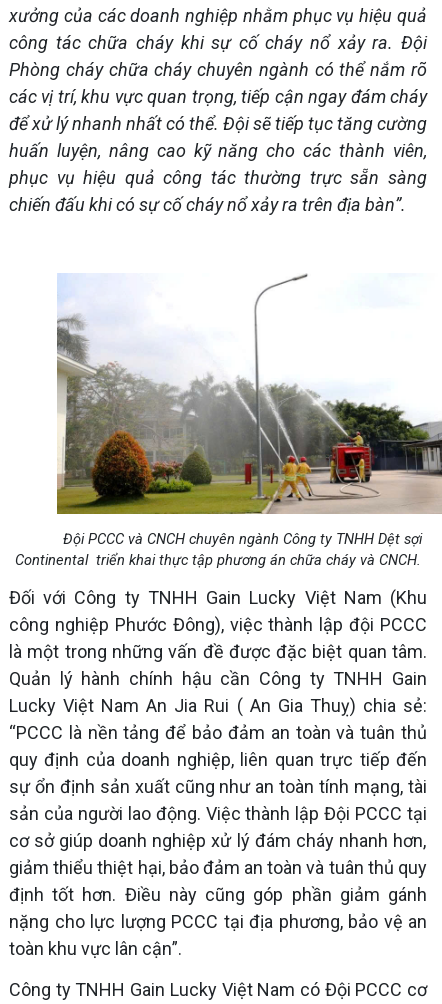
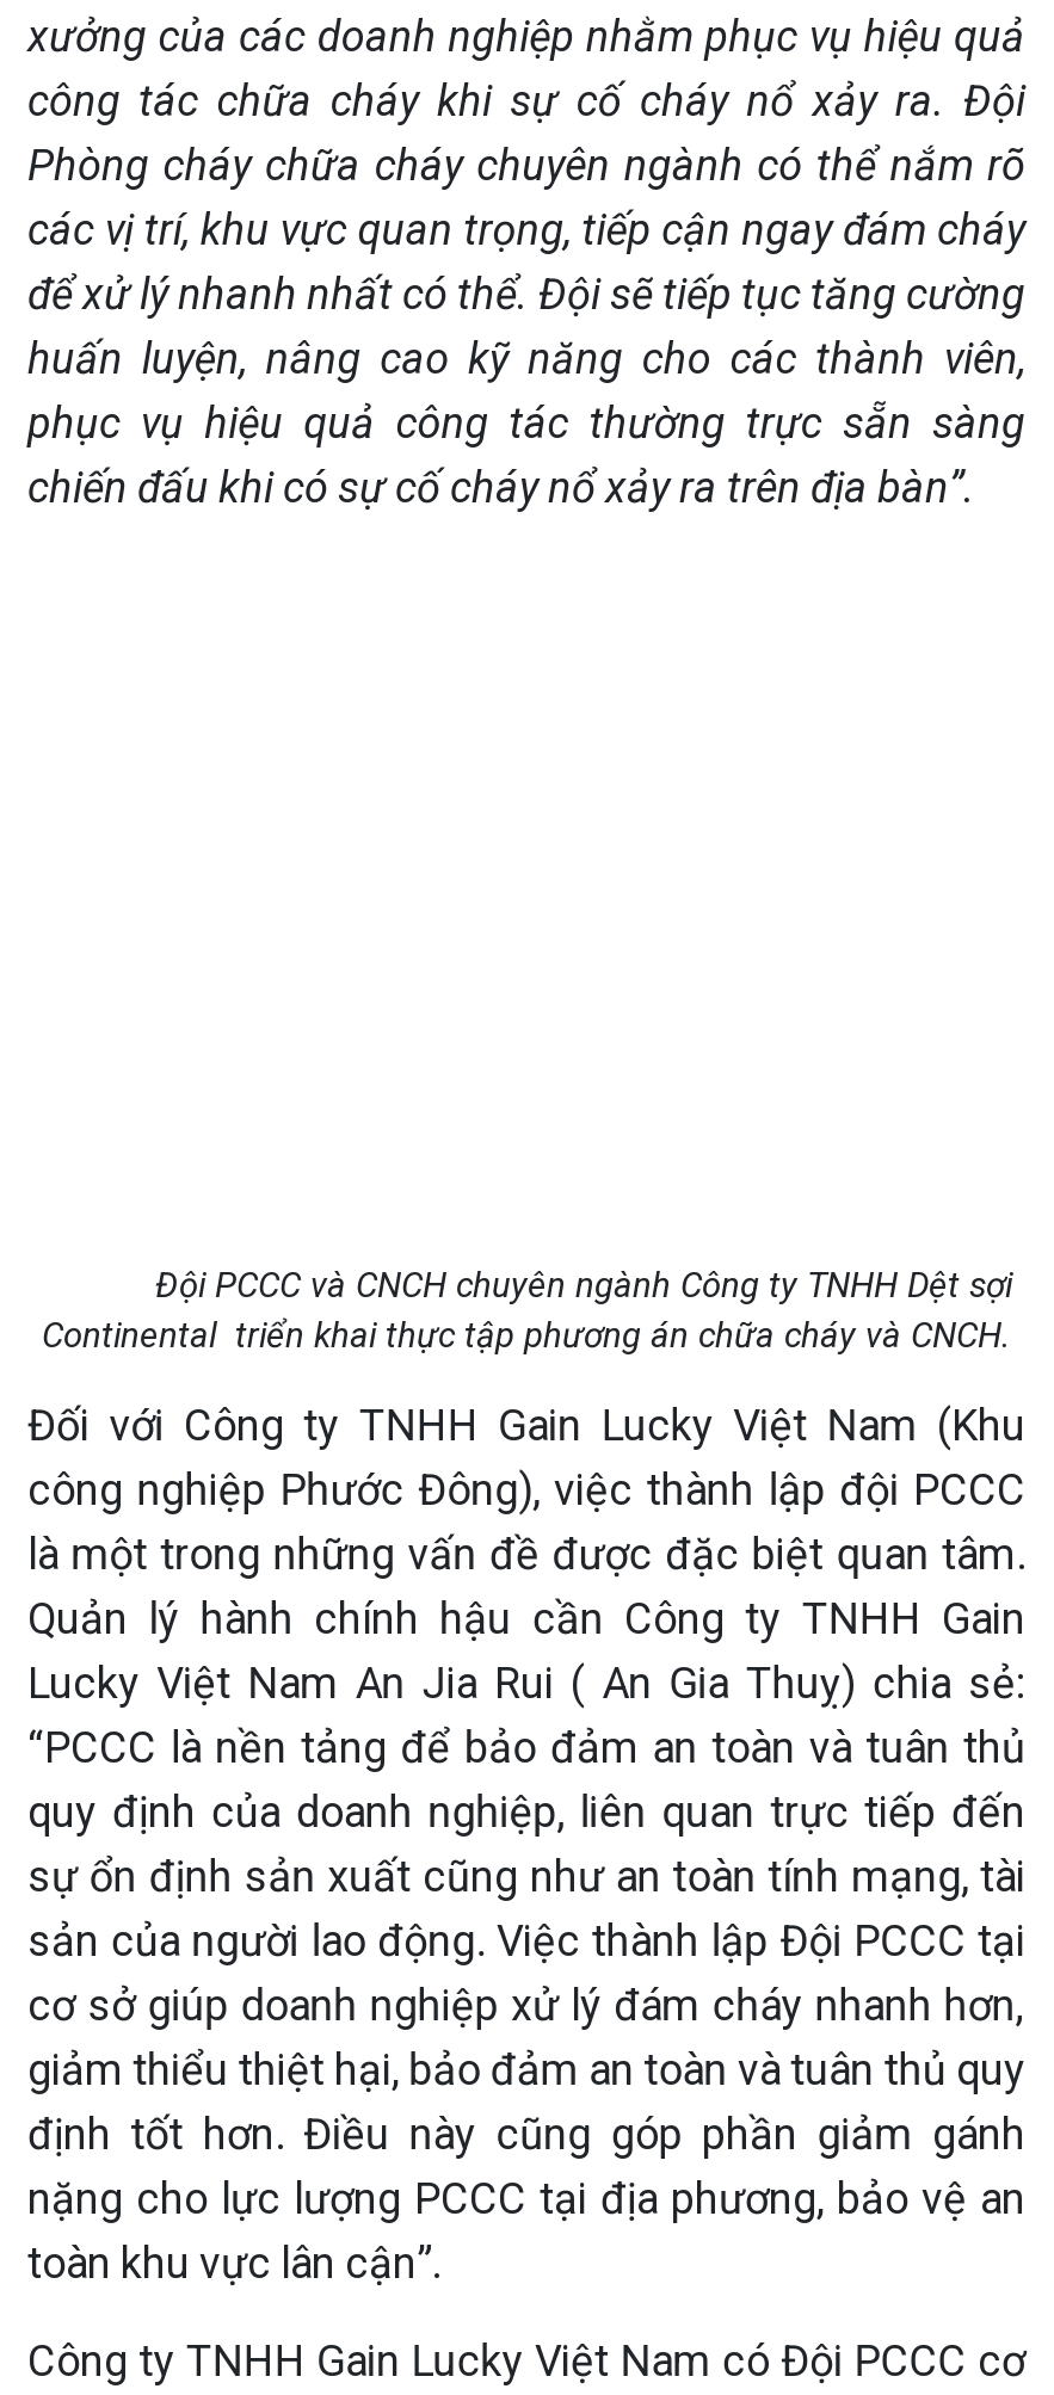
[56,273,439,515] [image] -> none

